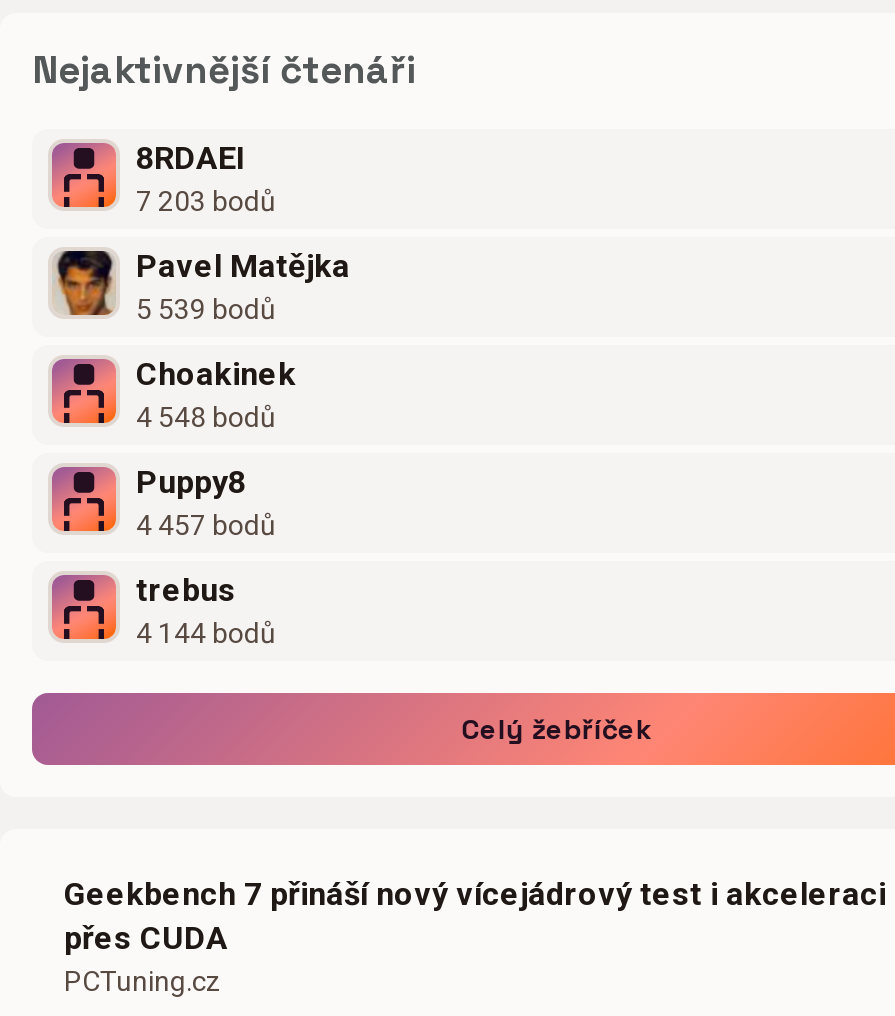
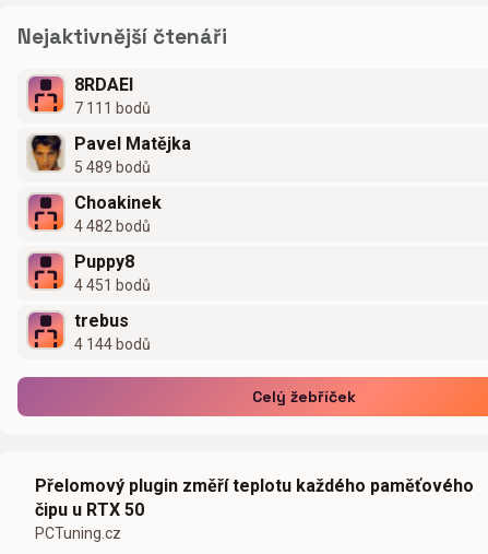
[136,185,276,217] 7 203 bodů -> [74,99,151,116] 7 111 bodů
[136,293,276,325] 5 539 bodů -> [74,158,151,175] 5 489 bodů
[136,401,276,433] 4 548 bodů -> [74,217,151,234] 4 482 bodů
[136,509,276,541] 4 457 bodů -> [74,276,151,293] 4 451 bodů
[64,874,886,956] Geekbench 7 přináší nový vícejádrový test i akceleraci | přes CUDA -> [35,475,474,520] Přelomový plugin změří teplotu každého paměťového | čipu u RTX 50

